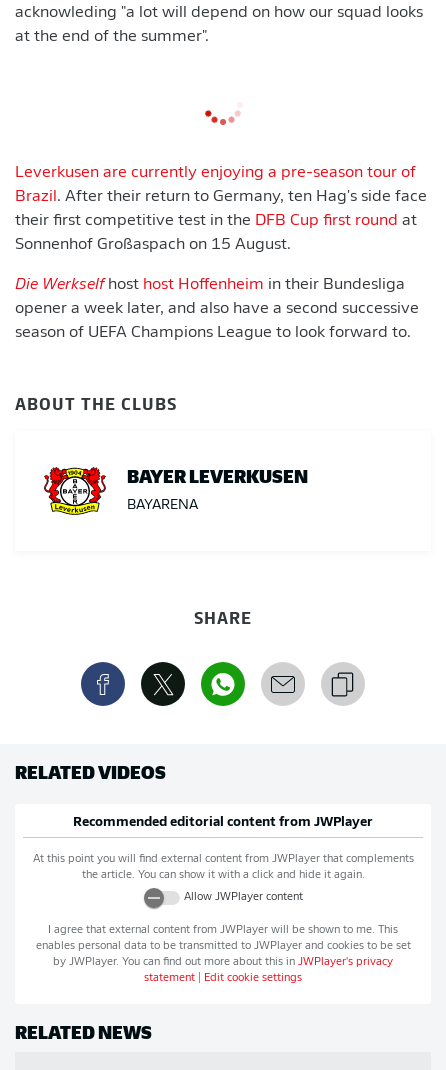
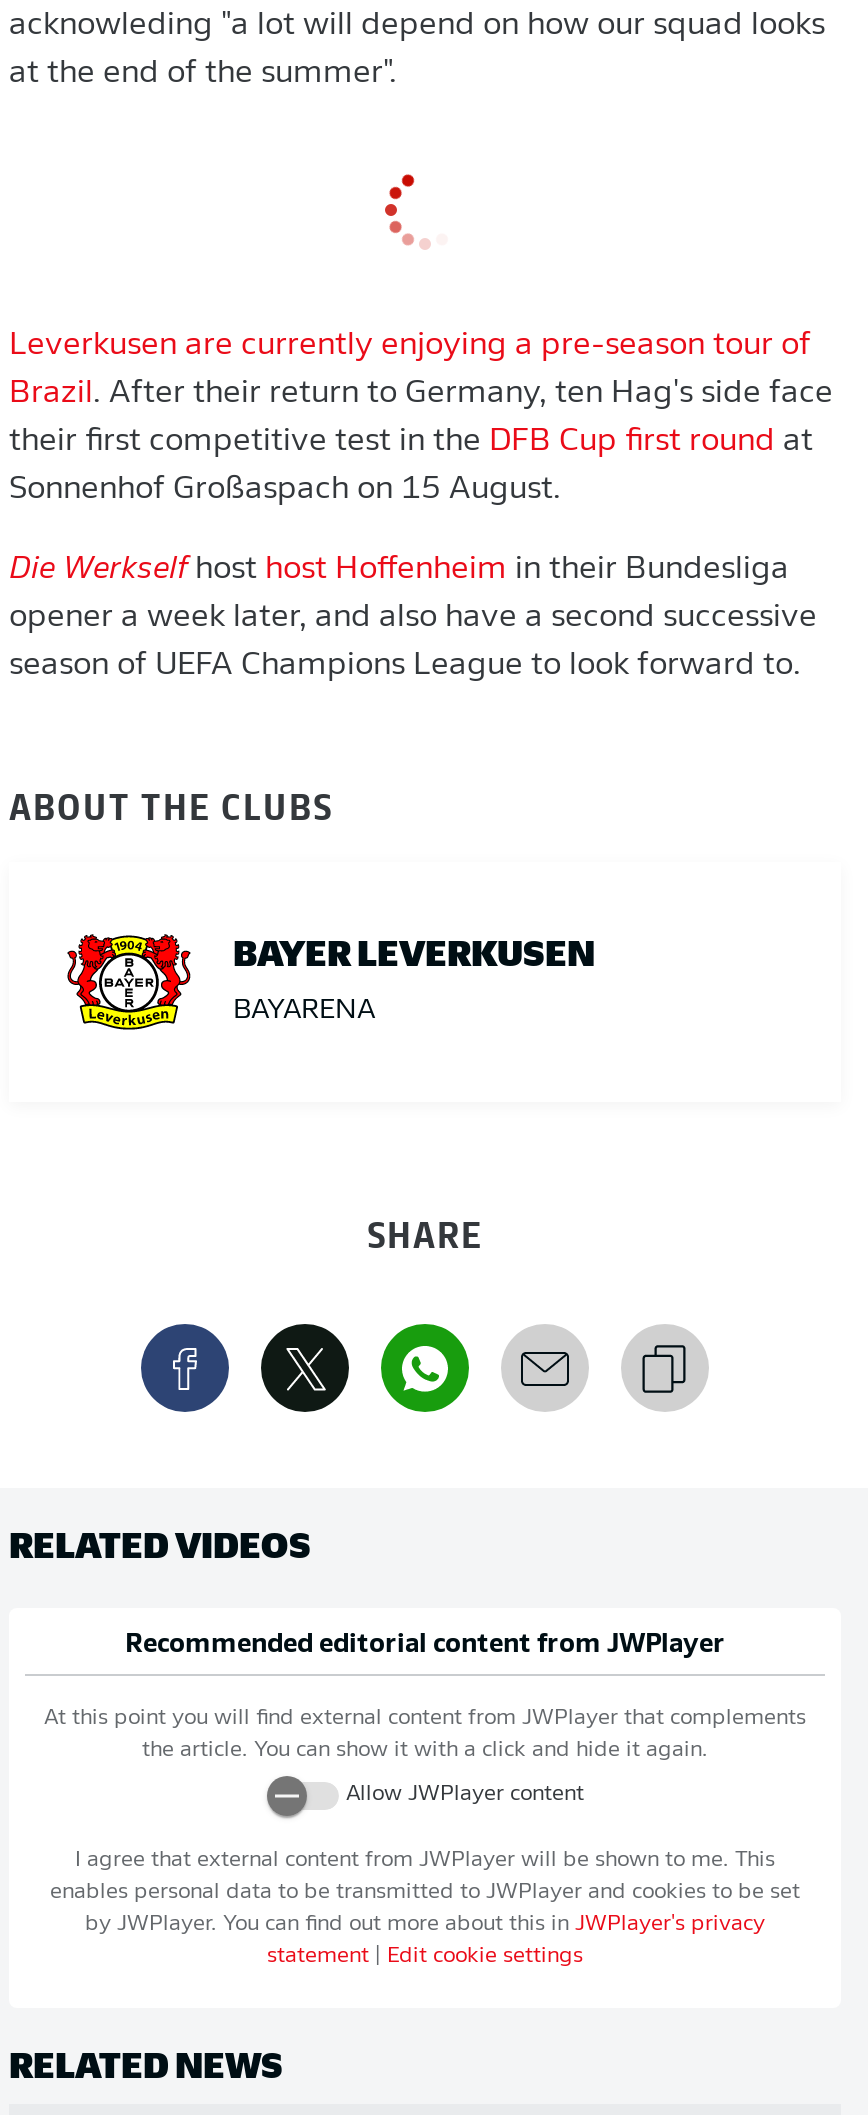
[203,87,241,125] [image] -> [383,172,457,248] [image]

